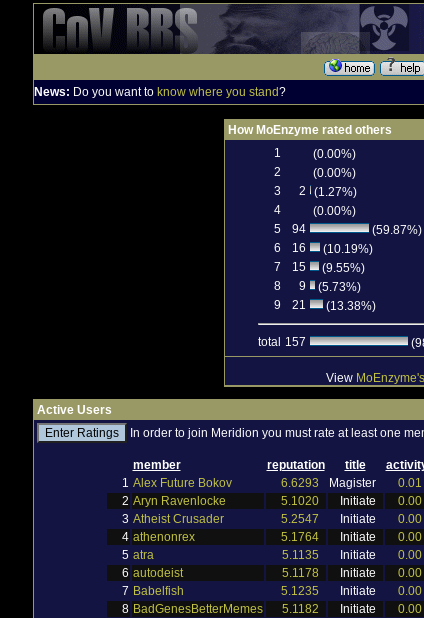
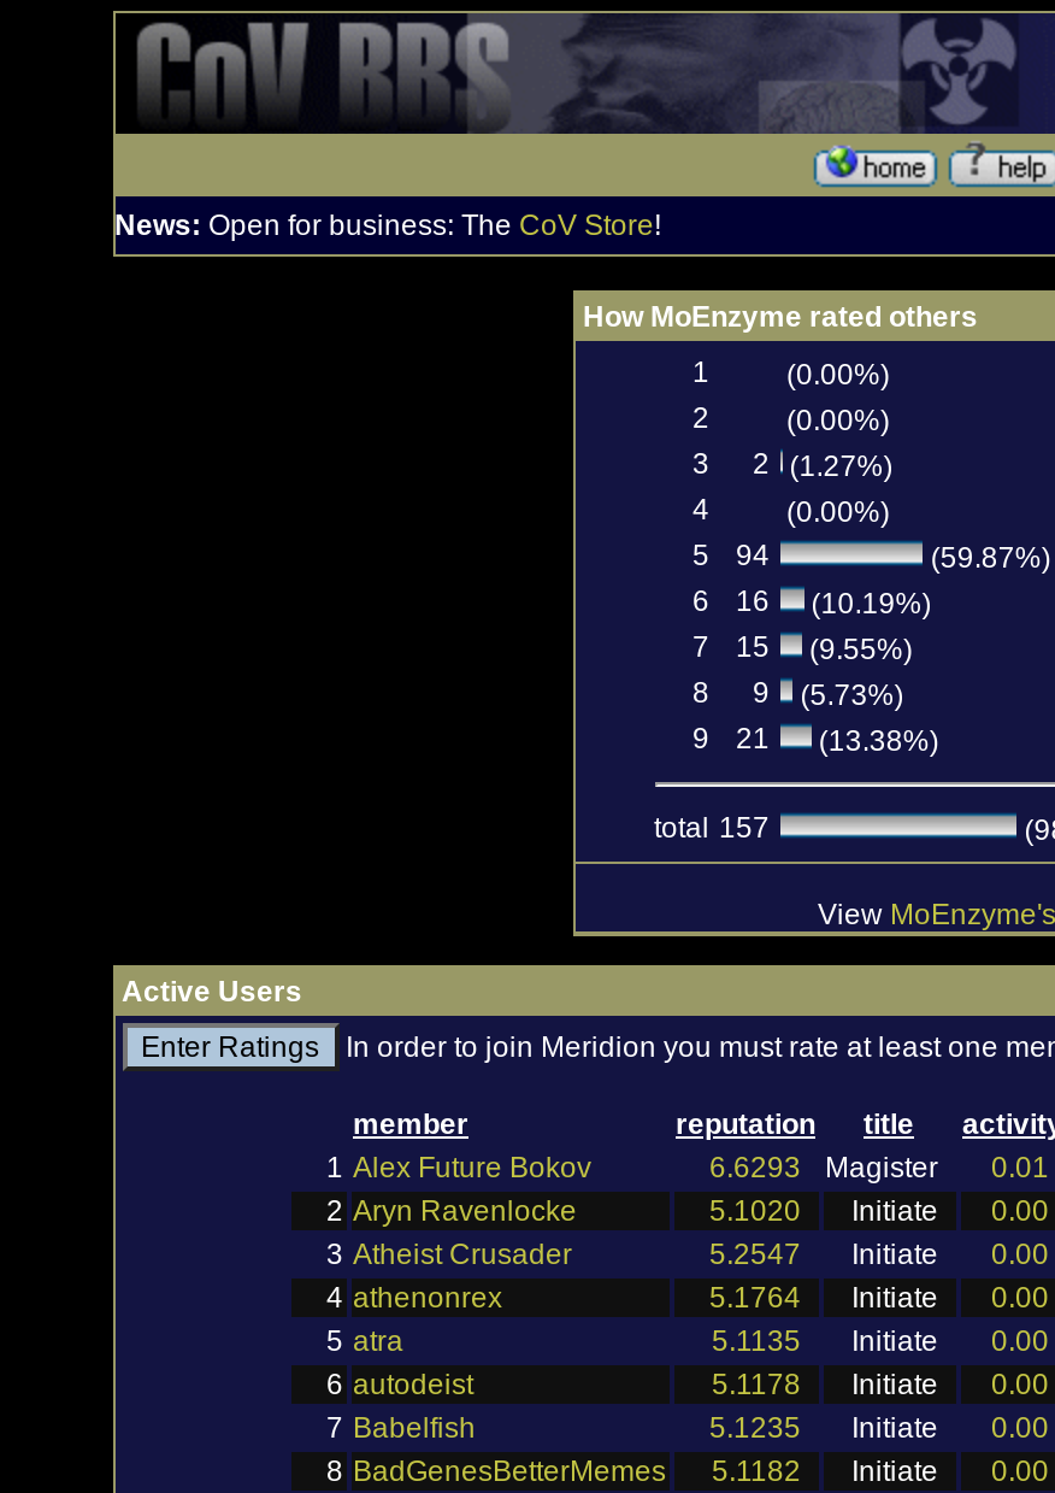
[33,85,285,99] News: Do you want to know where you stand? -> [114,208,661,242] News: Open for business: The CoV Store!

